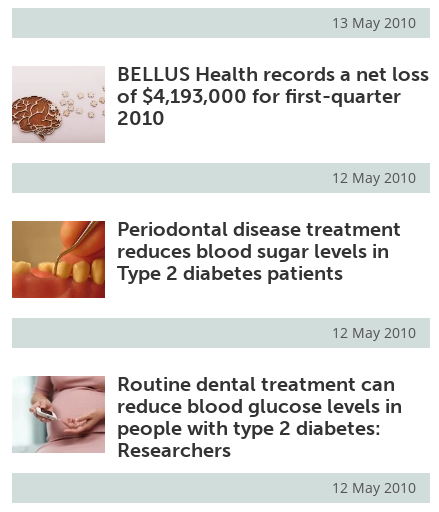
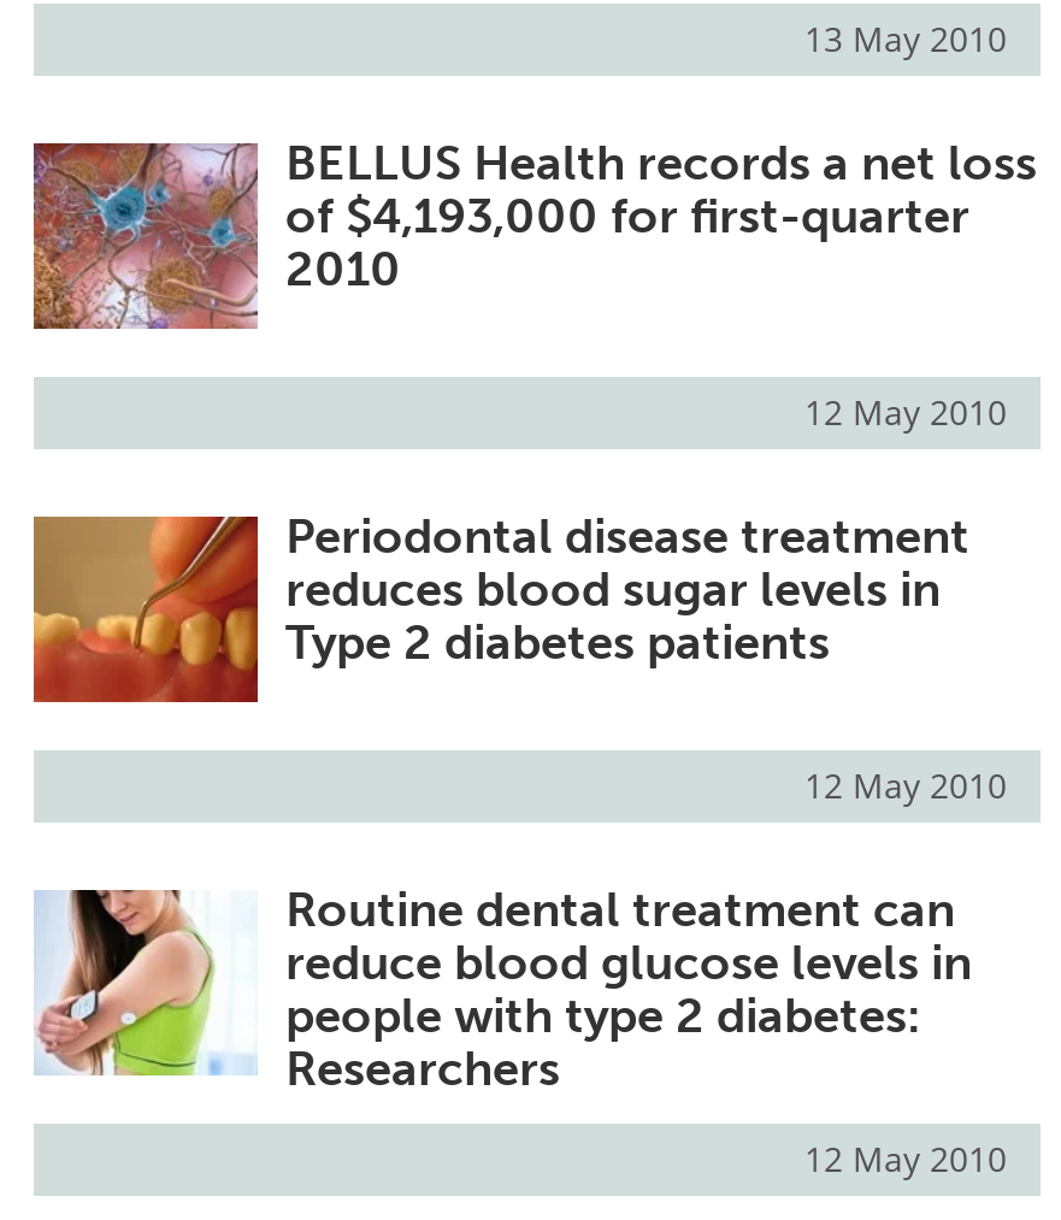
[12,67,105,143] [image] -> [31,142,260,330] [image]
[13,375,106,453] [image] -> [34,889,258,1077] [image]

